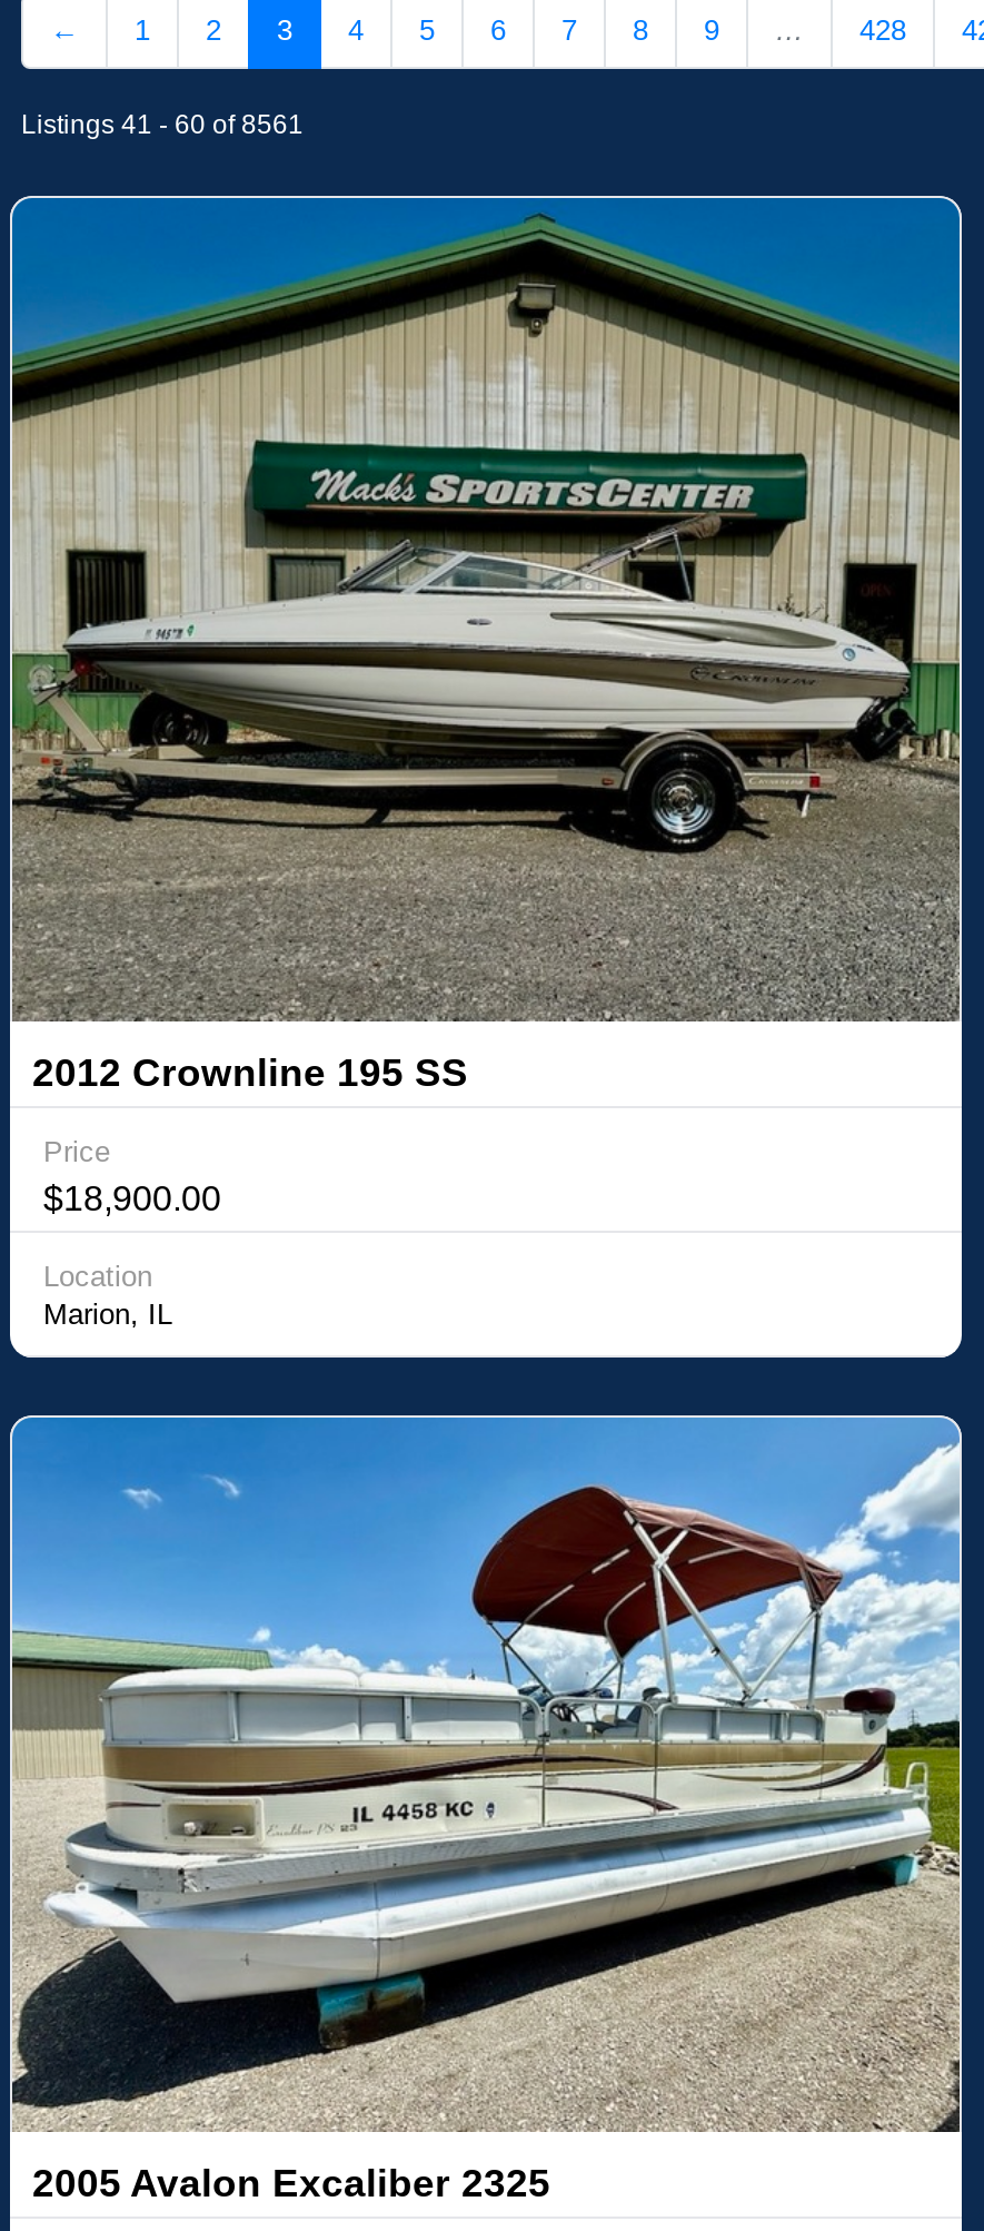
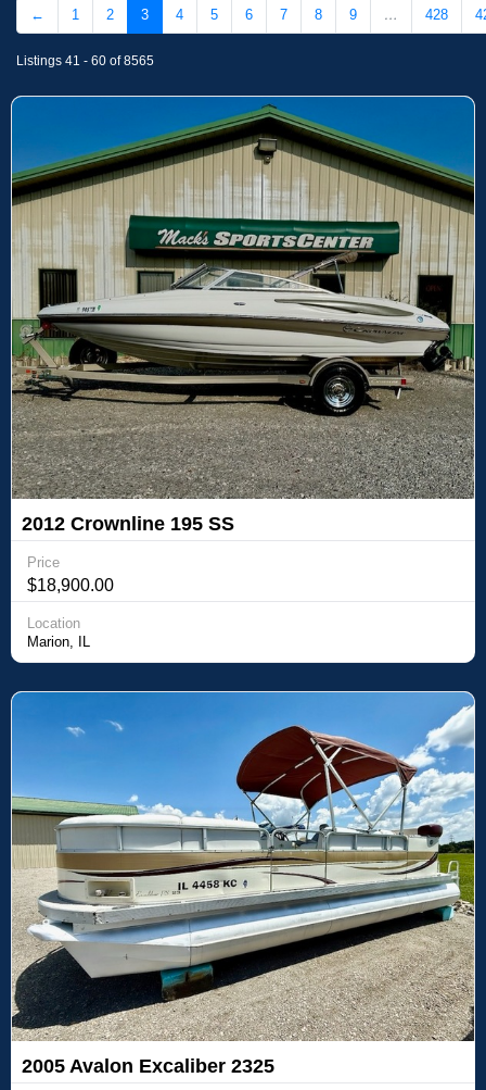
[21,110,304,141] Listings 41 - 60 of 8561 -> [16,54,154,69] Listings 41 - 60 of 8565

